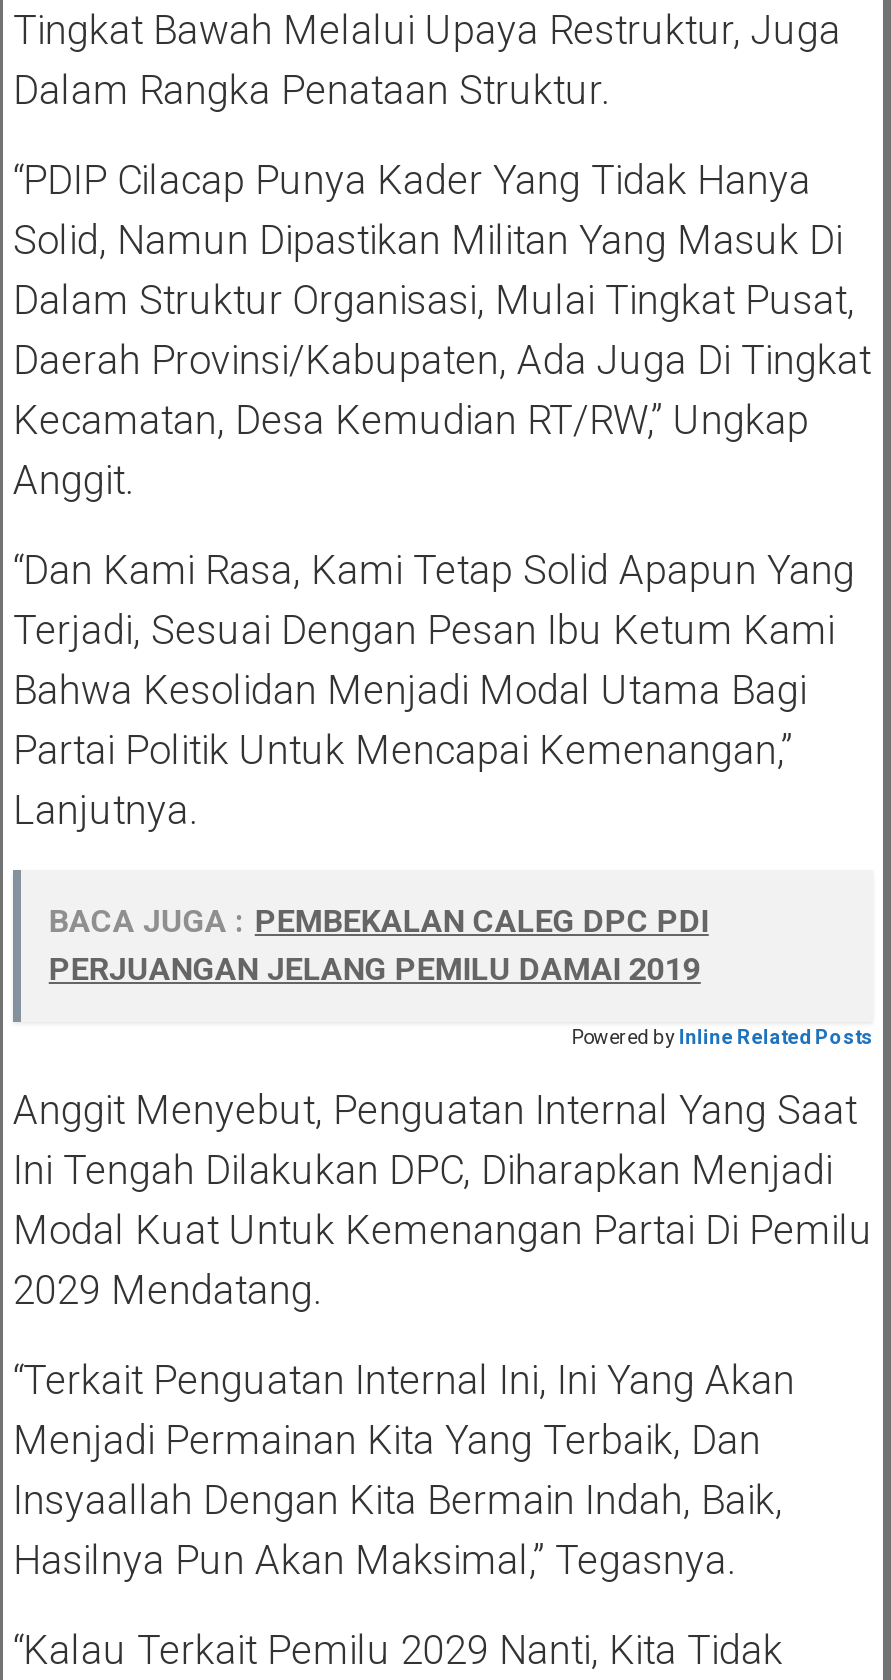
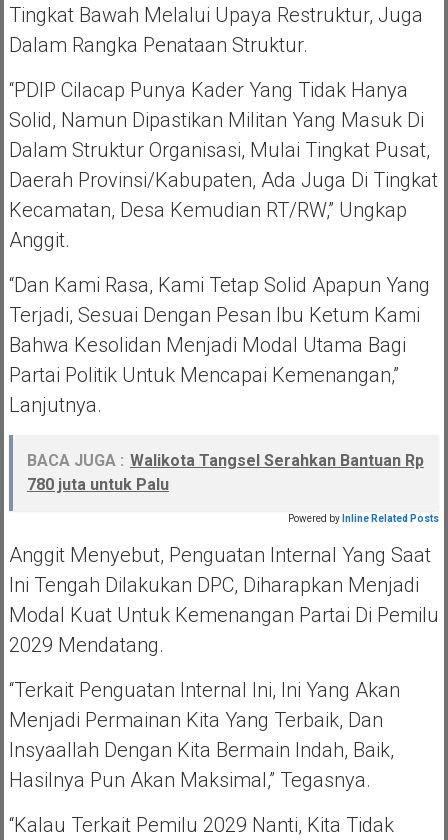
[49,902,709,988] BACA JUGA : PEMBEKALAN CALEG DPC PDI | PERJUANGAN JELANG PEMILU DAMAI 2019 -> [27,451,424,494] BACA JUGA : Walikota Tangsel Serahkan Bantuan Rp | 780 juta untuk Palu

